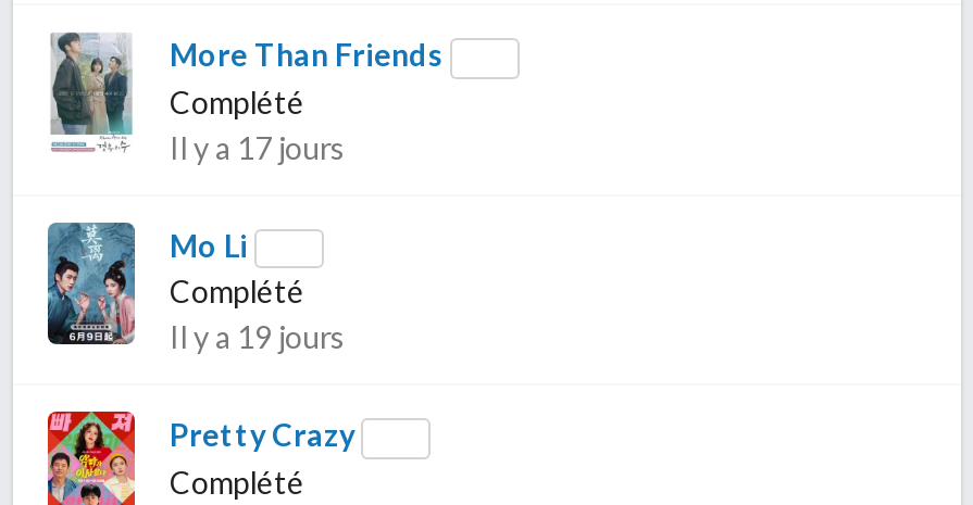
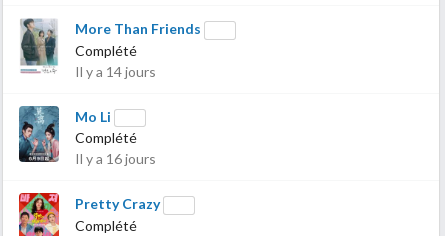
[170,128,346,165] Il y a 17 jours -> [75,62,156,79] Il y a 14 jours
[170,318,346,355] Il y a 19 jours -> [75,150,156,167] Il y a 16 jours

